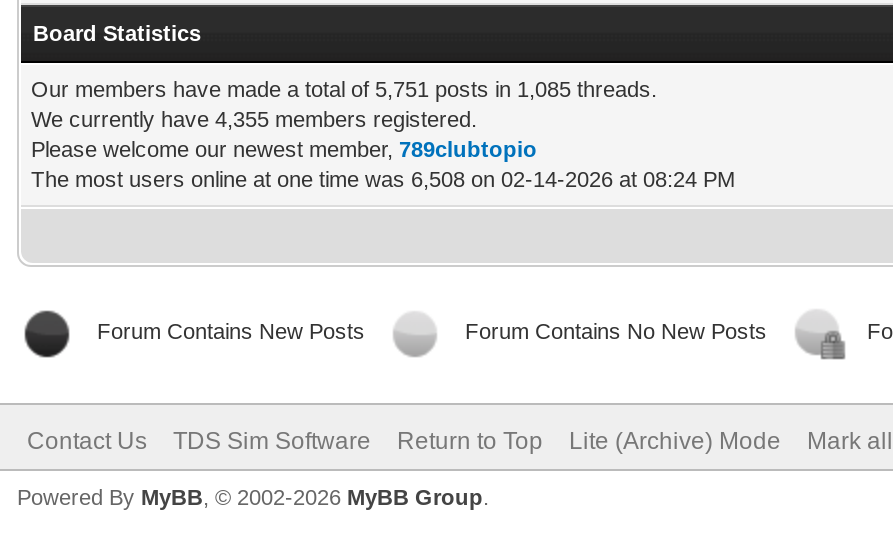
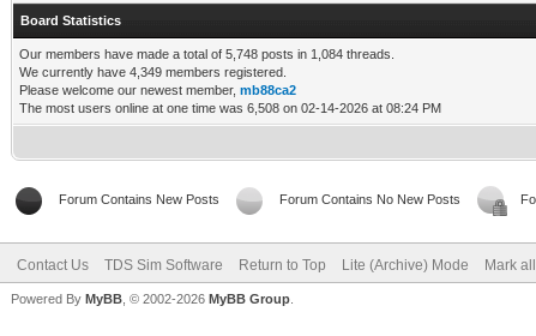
[31,77,657,101] Our members have made a total of 5,751 posts in 1,085 threads. -> [19,47,395,61] Our members have made a total of 5,748 posts in 1,084 threads.
[31,107,477,131] We currently have 4,355 members registered. -> [19,65,287,79] We currently have 4,349 members registered.
[31,137,537,161] Please welcome our newest member, 789clubtopio -> [19,83,296,97] Please welcome our newest member, mb88ca2

